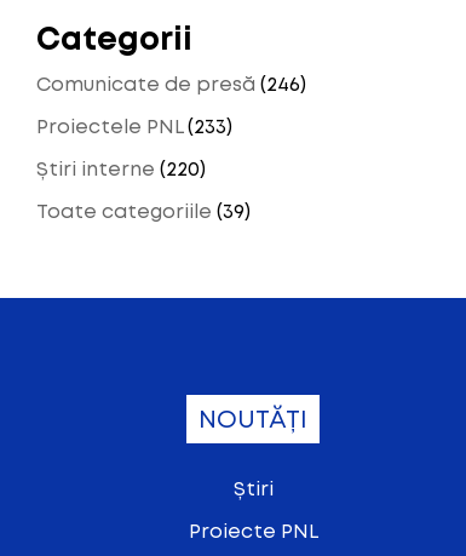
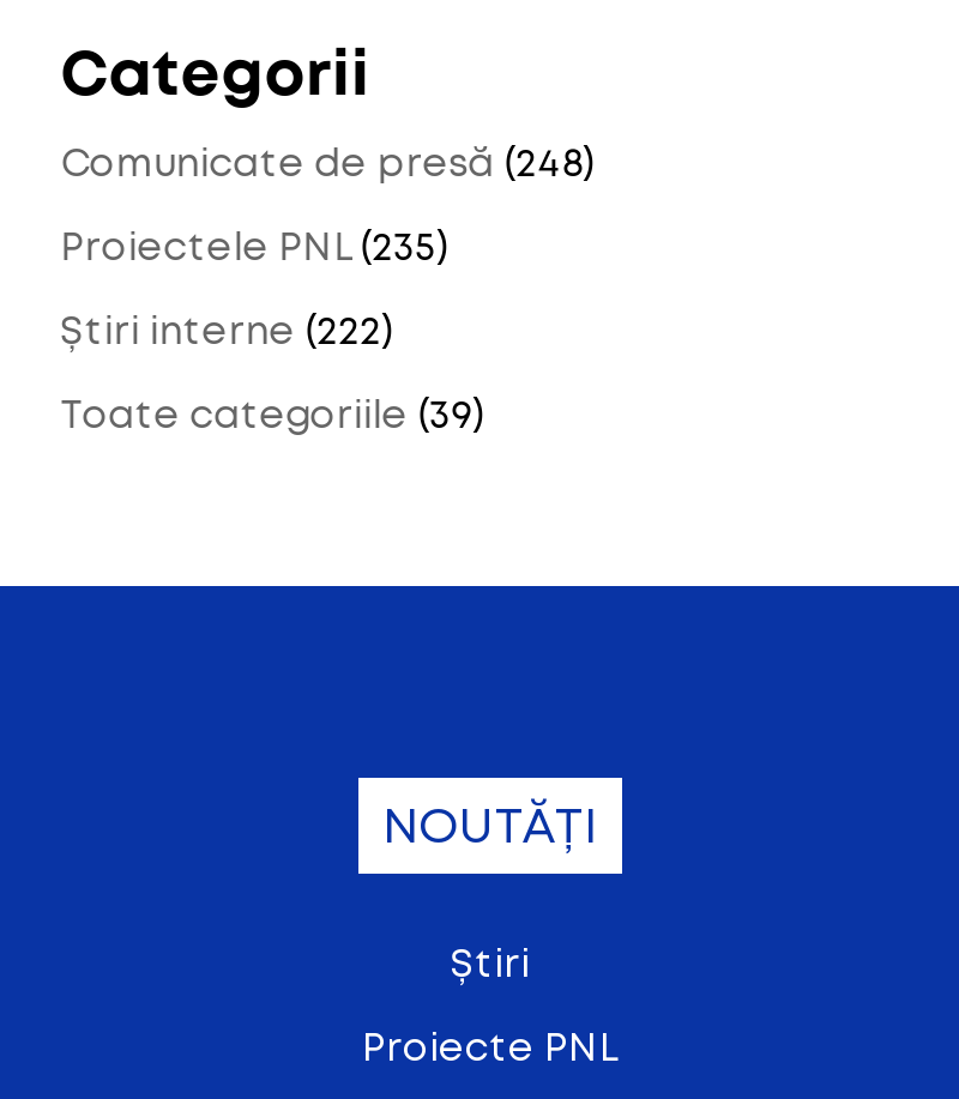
[36,72,306,97] Comunicate de presă (246) -> [61,139,595,189] Comunicate de presă (248)
[36,114,232,140] Proiectele PNL (233) -> [61,222,449,273] Proiectele PNL (235)
[36,157,206,182] Știri interne (220) -> [61,306,394,357] Știri interne (222)

